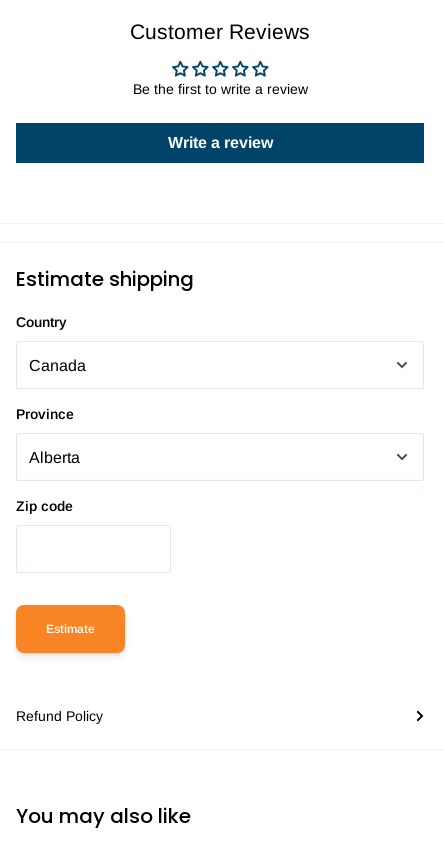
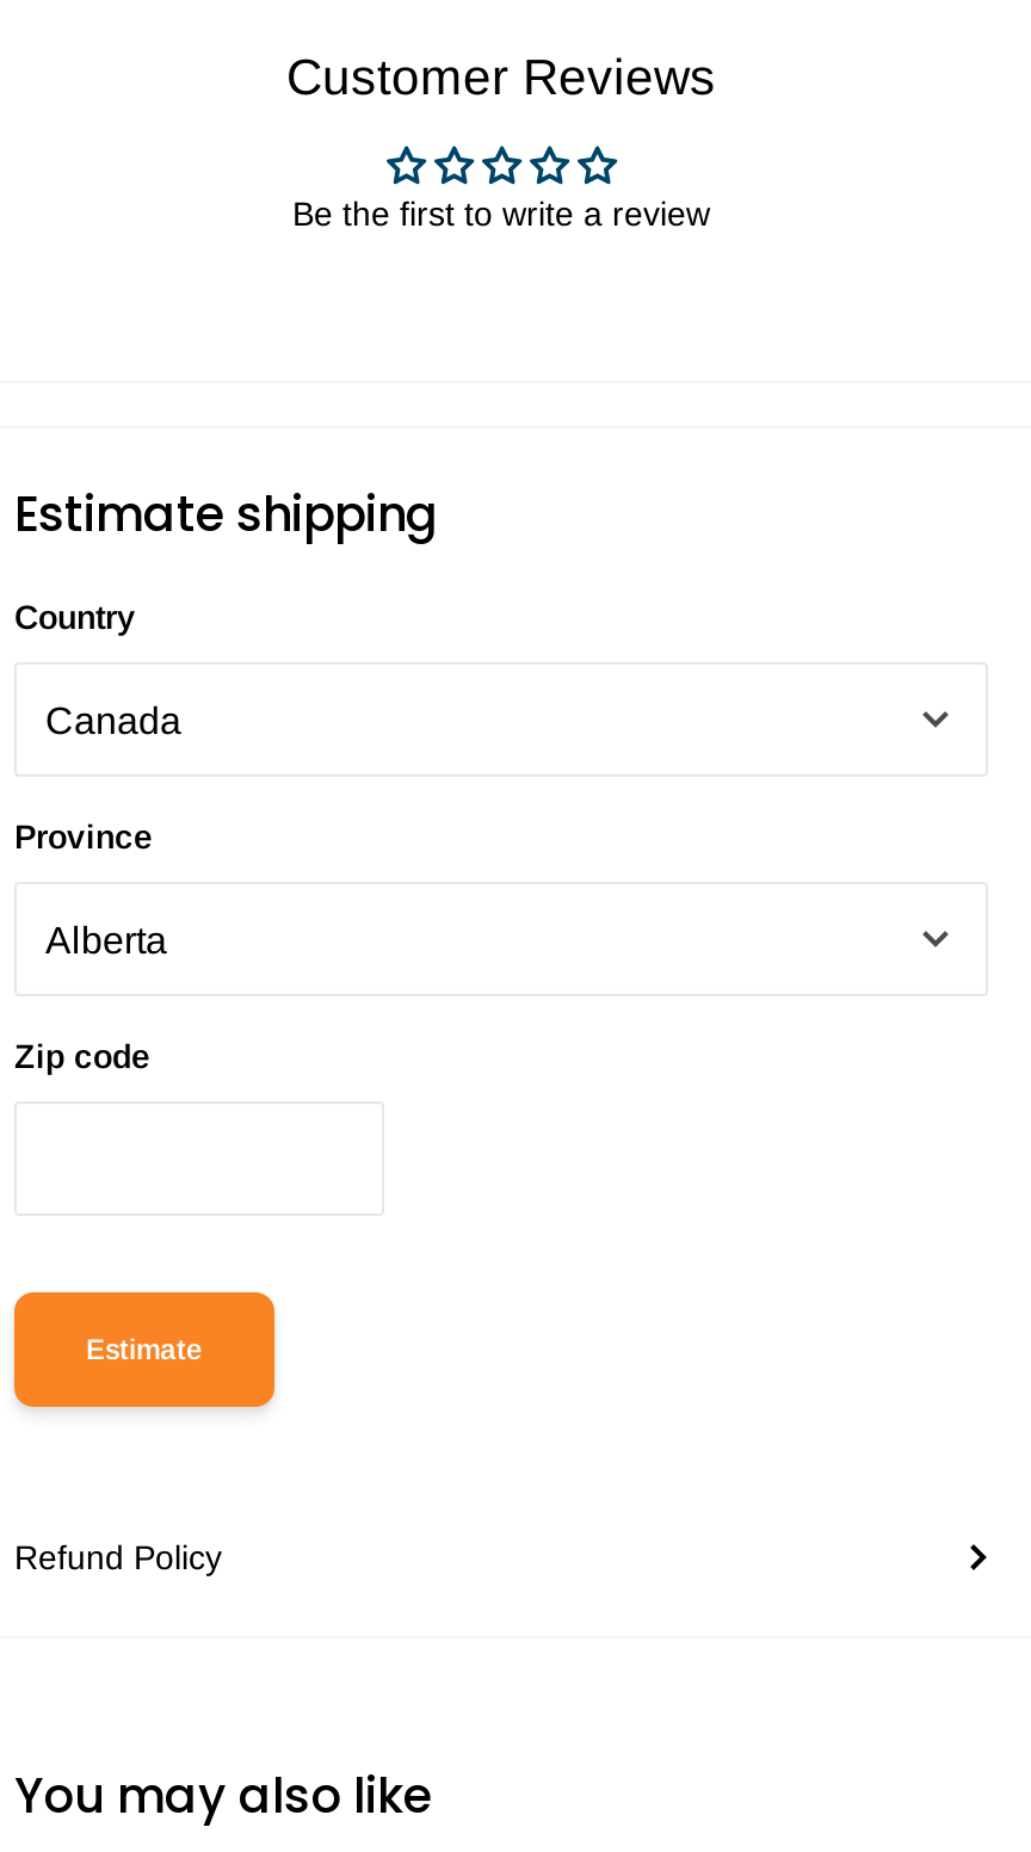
[167,134,272,151] Write a review -> none

